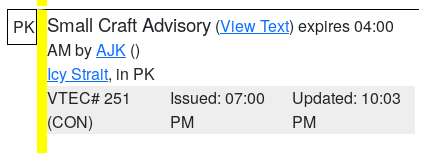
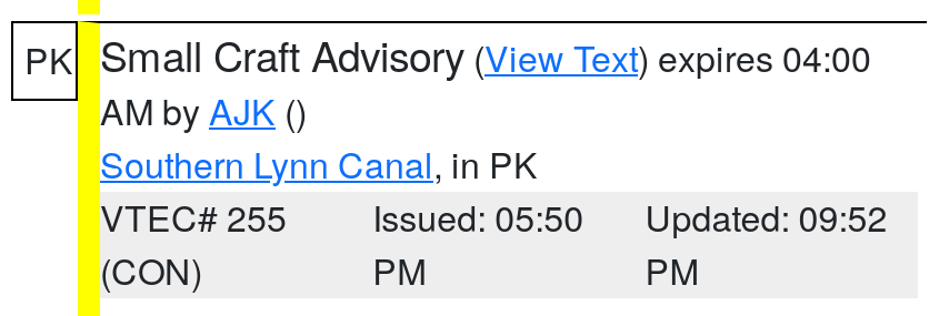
[47,62,155,109] Icy Strait, in PK | VTEC# 251 -> [100,139,538,243] Southern Lynn Canal, in PK | VTEC# 255
[170,86,265,109] Issued: 07:00 -> [372,192,584,243] Issued: 05:50
[292,86,401,109] Updated: 10:03 -> [645,192,887,243] Updated: 09:52

